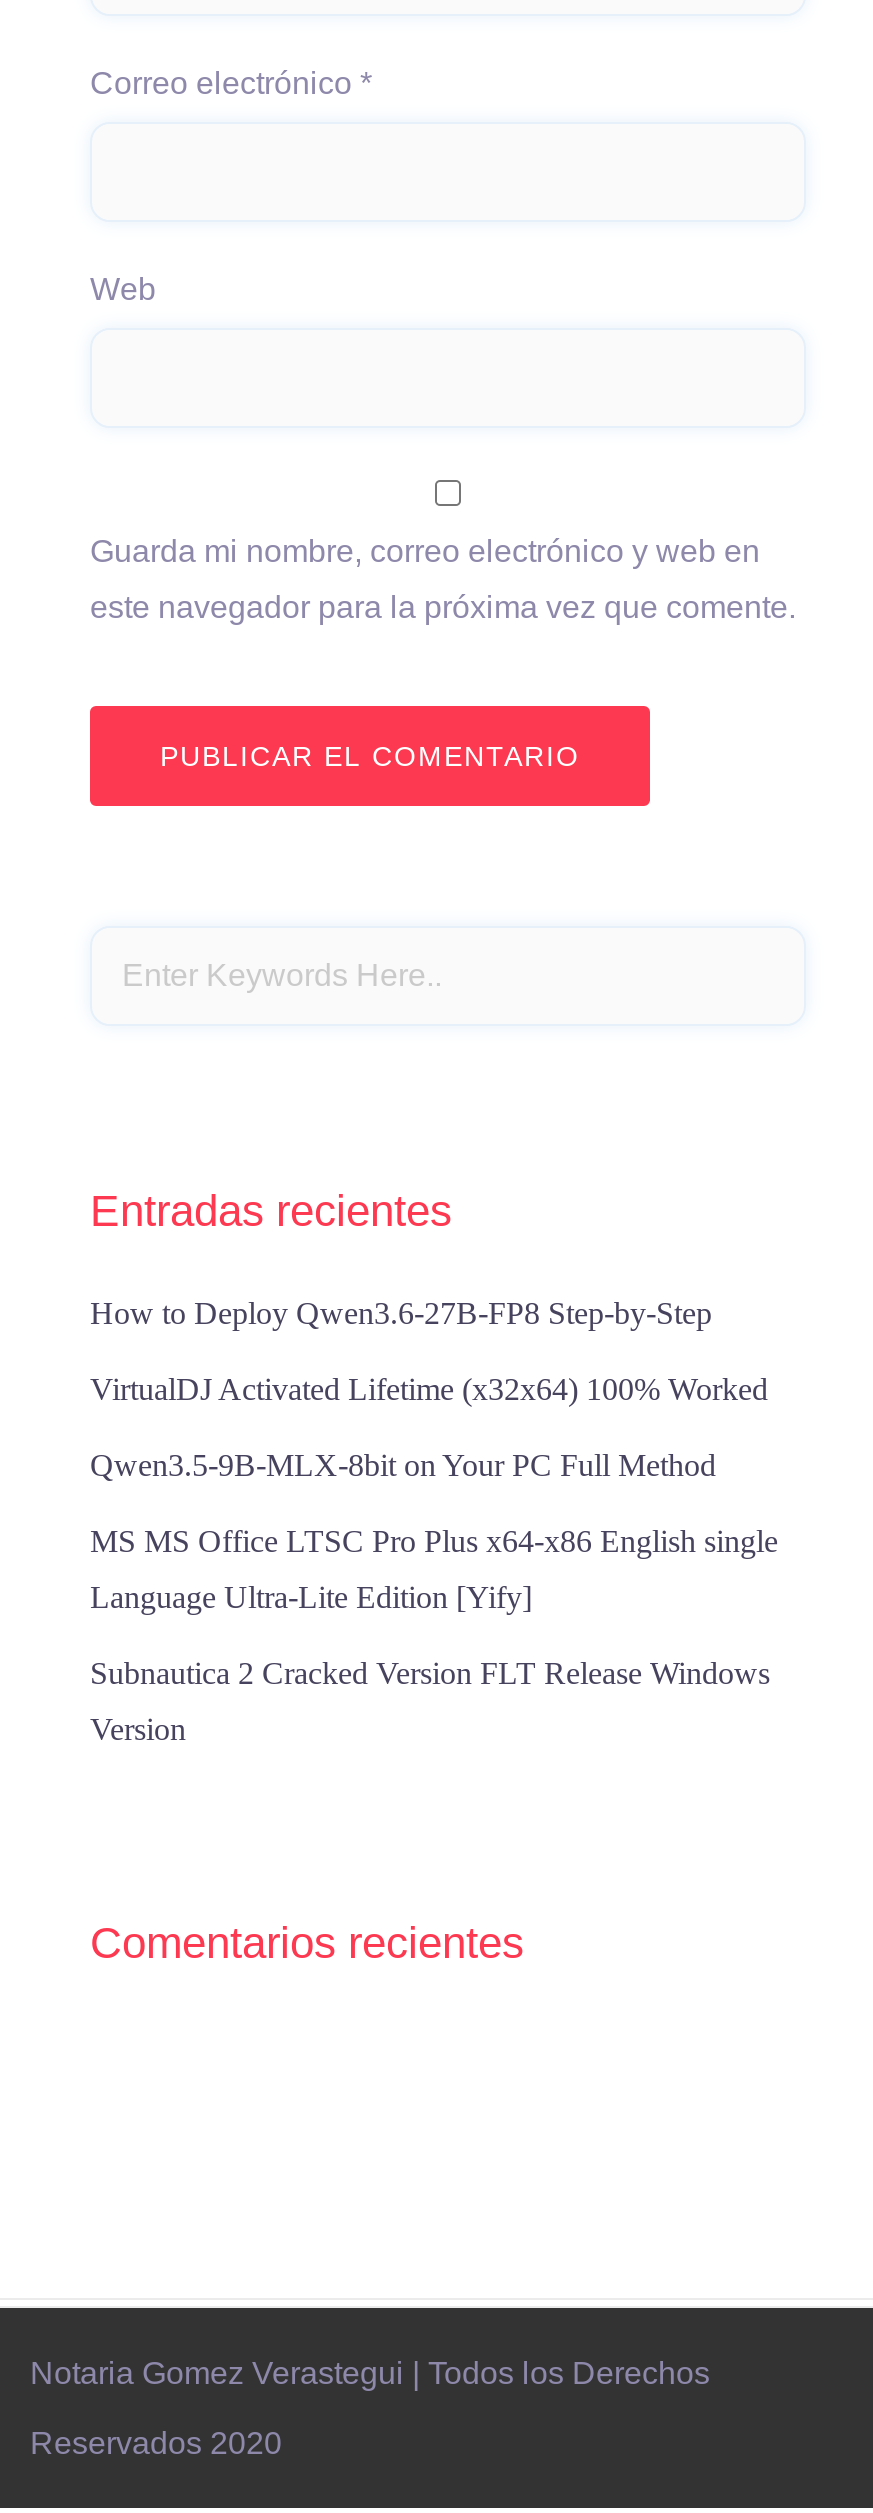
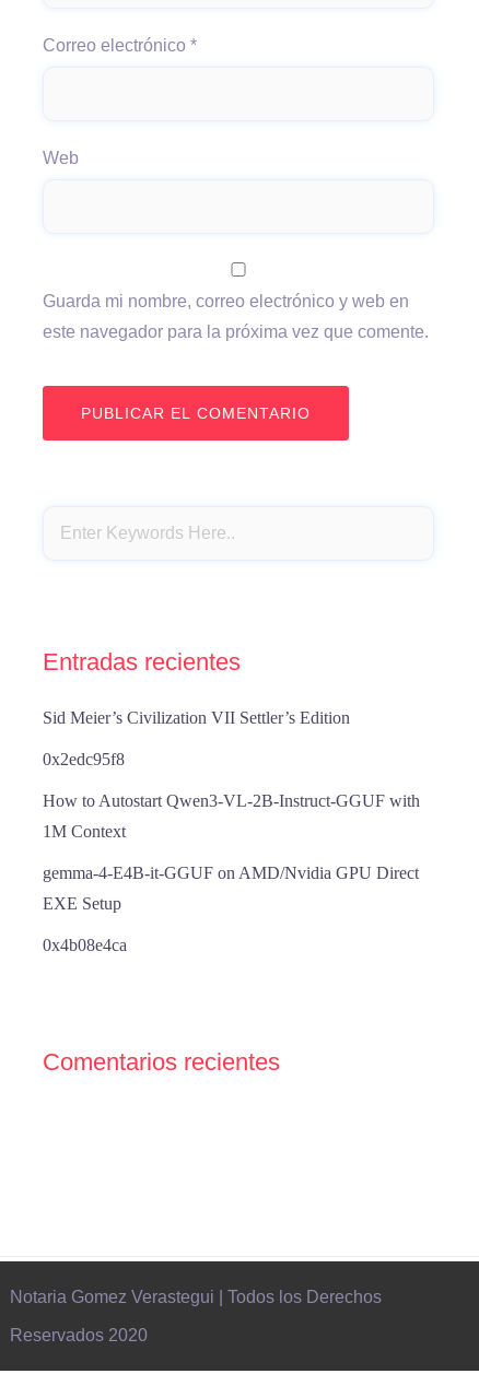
[90,1296,712,1330] How to Deploy Qwen3.6-27B-FP8 Step-by-Step -> [43,708,350,727] Sid Meier’s Civilization VII Settler’s Edition
[90,1372,768,1406] VirtualDJ Activated Lifetime (x32x64) 100% Worked -> [43,750,125,768] 0x2edc95f8
[90,1448,716,1482] Qwen3.5-9B-MLX-8bit on Your PC Full Method -> [43,791,420,810] How to Autostart Qwen3-VL-2B-Instruct-GGUF with
[90,1524,778,1558] MS MS Office LTSC Pro Plus x64-x86 English single -> [43,822,126,841] 1M Context
[90,1580,532,1614] Language Ultra-Lite Edition [Yify] -> [43,864,419,882] gemma-4-E4B-it-GGUF on AMD/Nvidia GPU Direct
[90,1656,770,1690] Subnautica 2 Cracked Version FLT Release Windows -> [43,894,121,913] EXE Setup
[90,1712,186,1746] Version -> [43,936,127,954] 0x4b08e4ca

